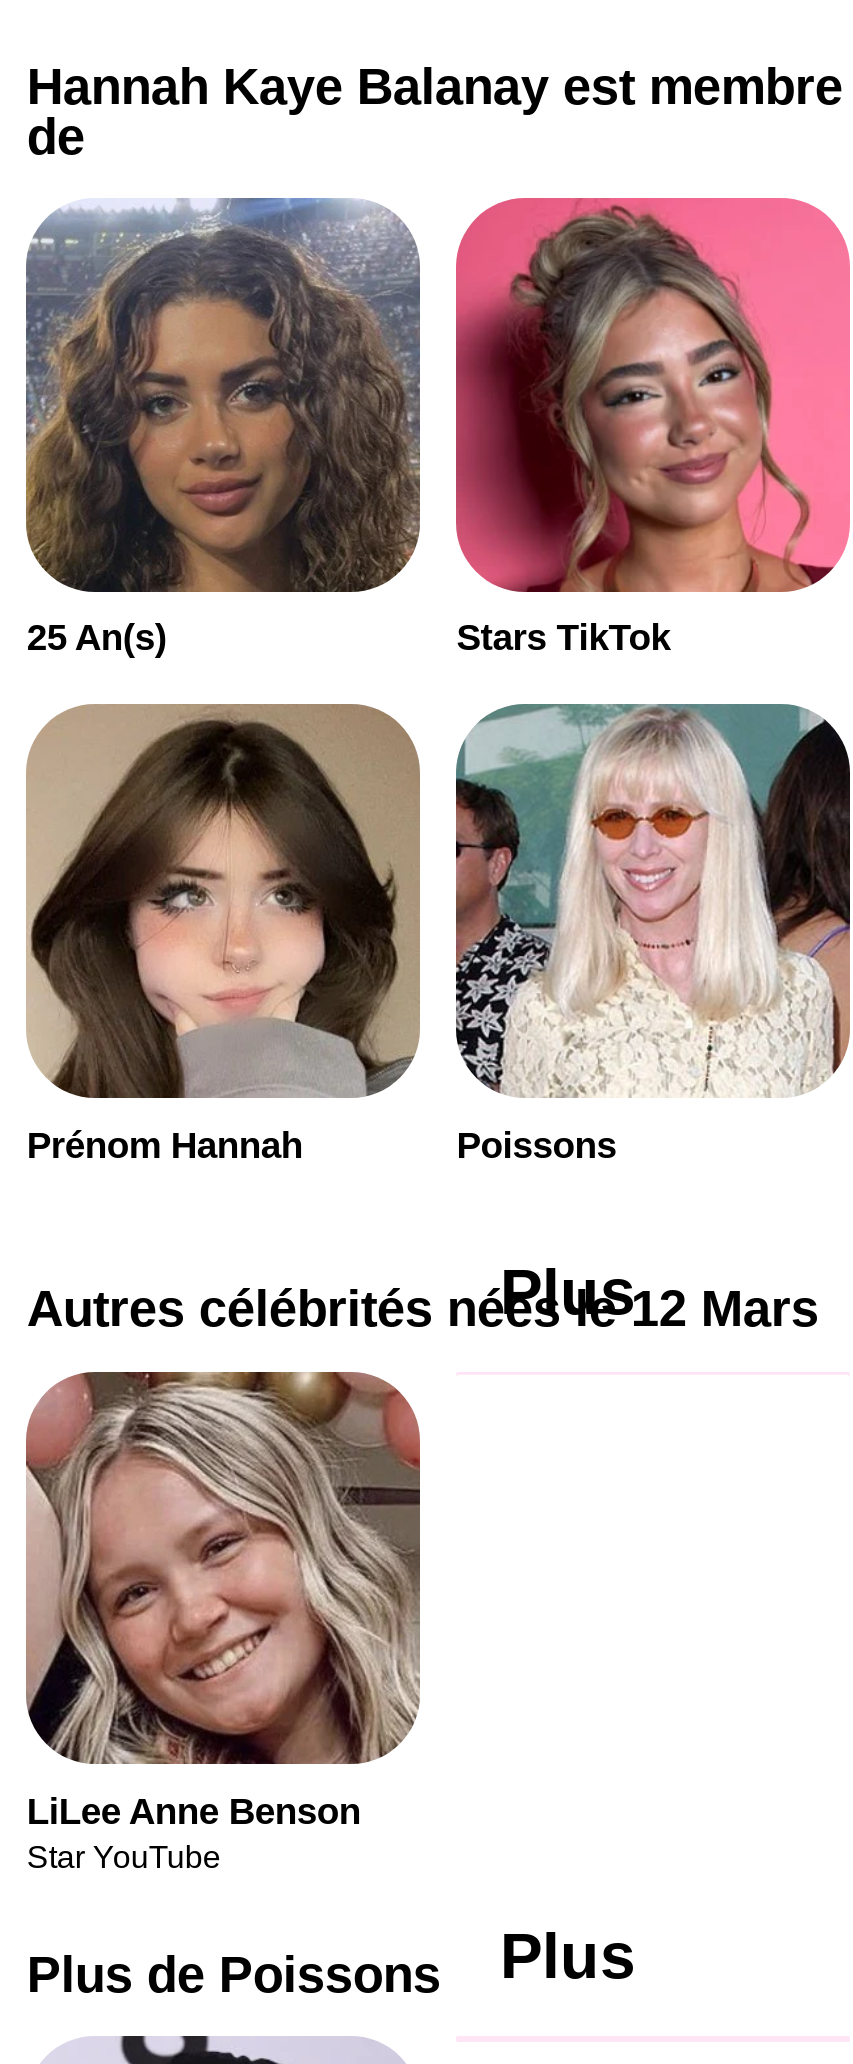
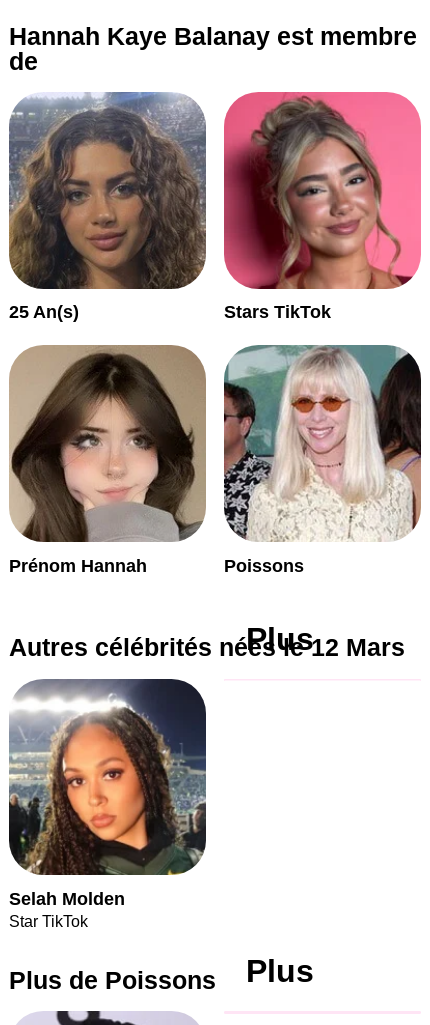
[26,1370,422,1873] [image] | LiLee Anne Benson | Star YouTube -> [9,678,207,929] [image] | Selah Molden | Star TikTok

